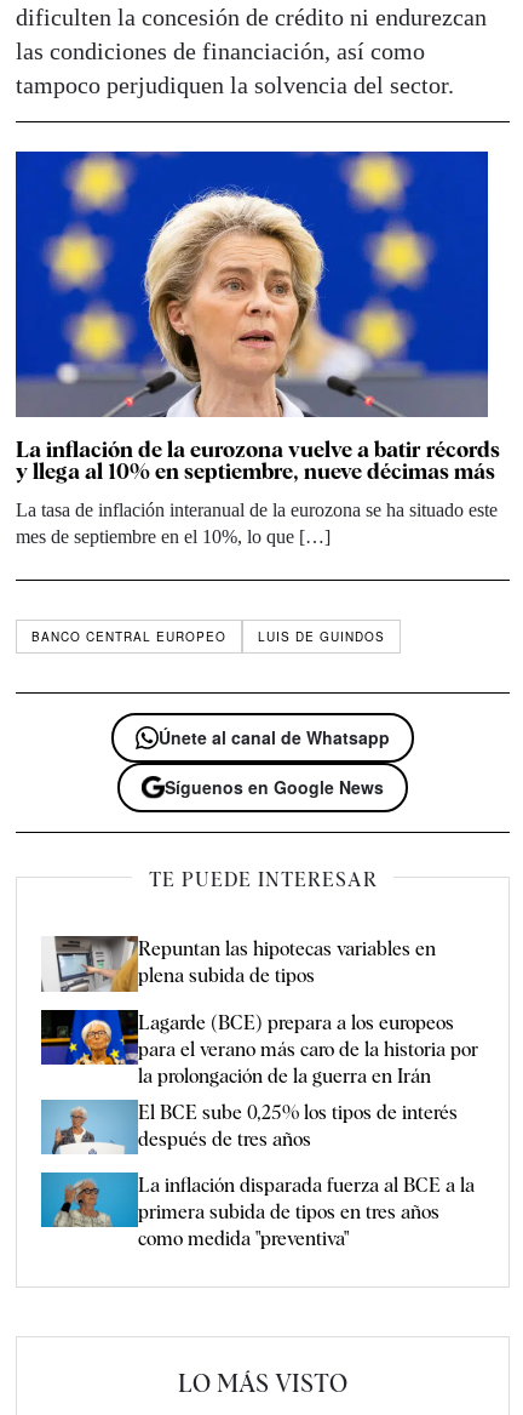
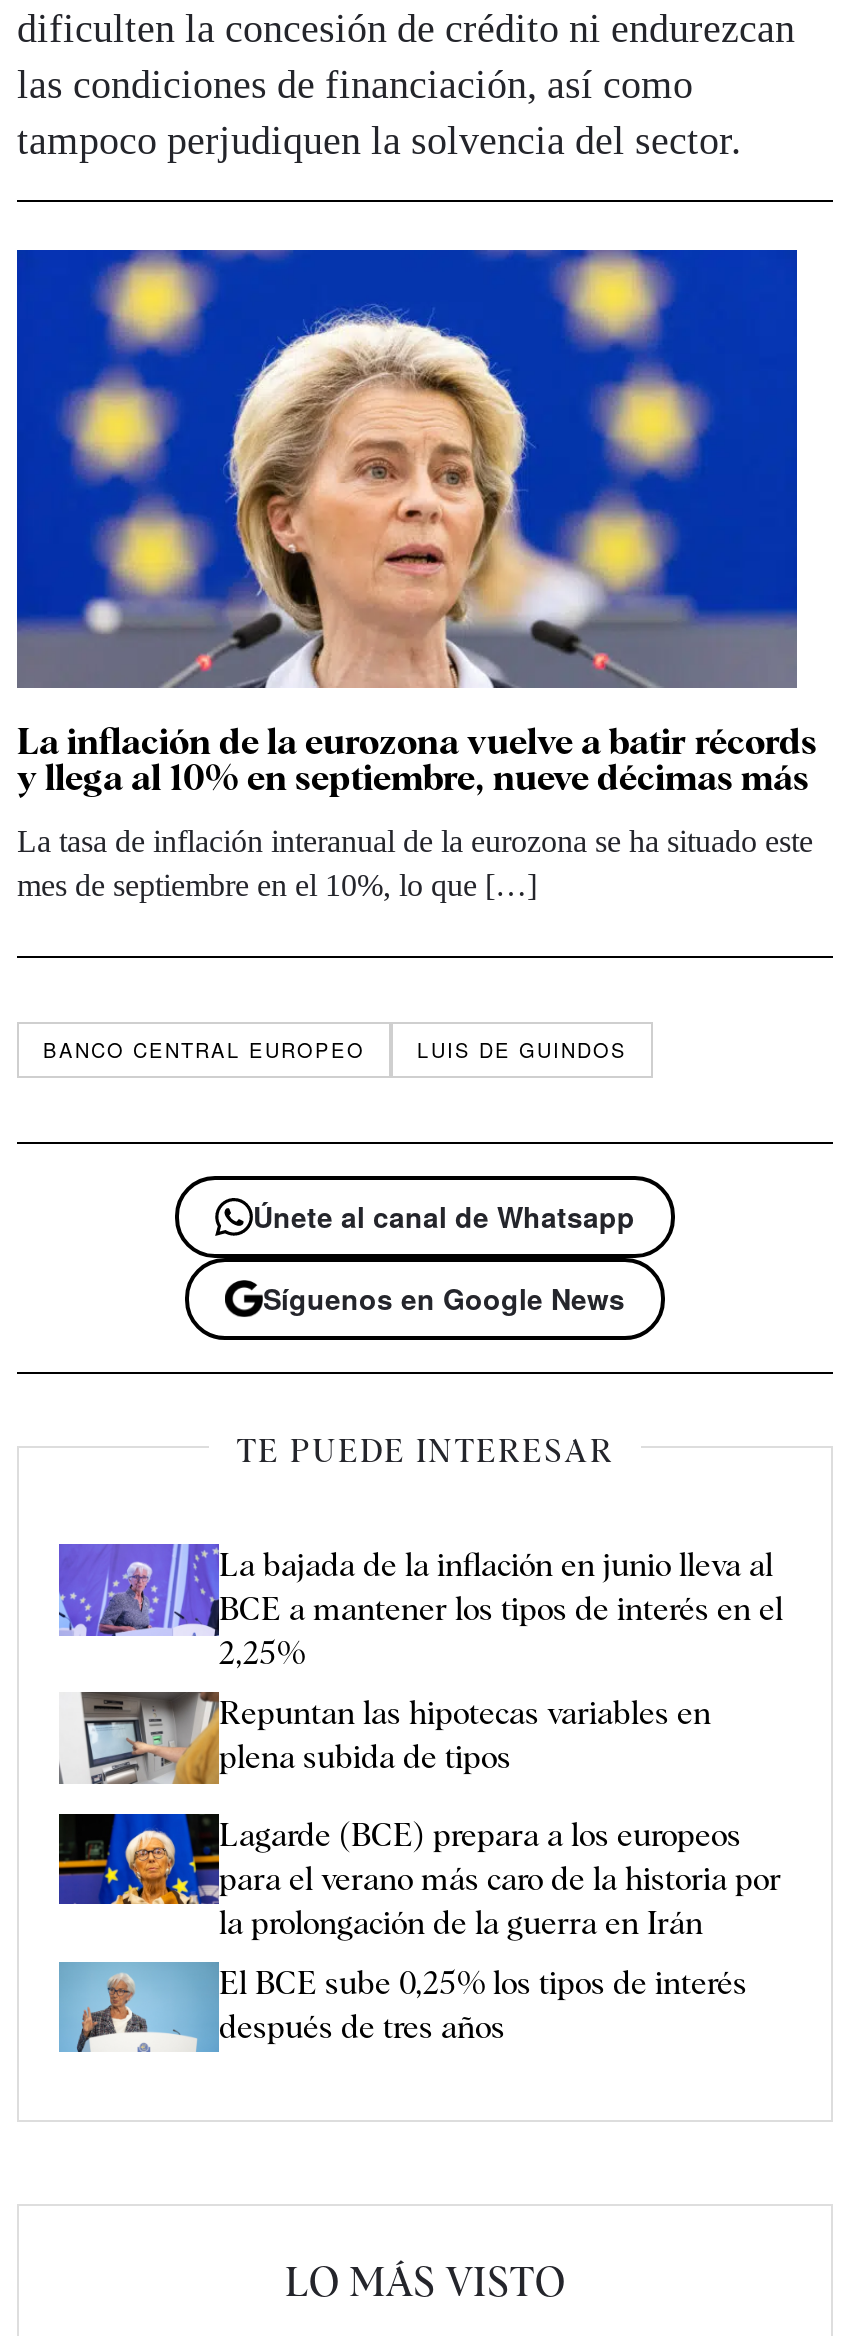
none -> [57,1542,783,1673] [image] | La bajada de la inflación en junio lleva al | BCE a mantener los tipos de interés en el | 2,25%
moved [51,935,478,1150] -> [75,1690,781,2045]: [image] | Repuntan las hipotecas variables en | plena subida de tipos | Lagarde (BCE) prepara a los europeos | para el verano más caro de la historia por | la prolongación de la guerra en Irán | El BCE sube 0,25% los tipos de interés | después de tres años
[40,1171,475,1250] [image] | La inflación disparada fuerza al BCE a la | primera subida de tipos en tres años | como medida "preventiva" -> none

